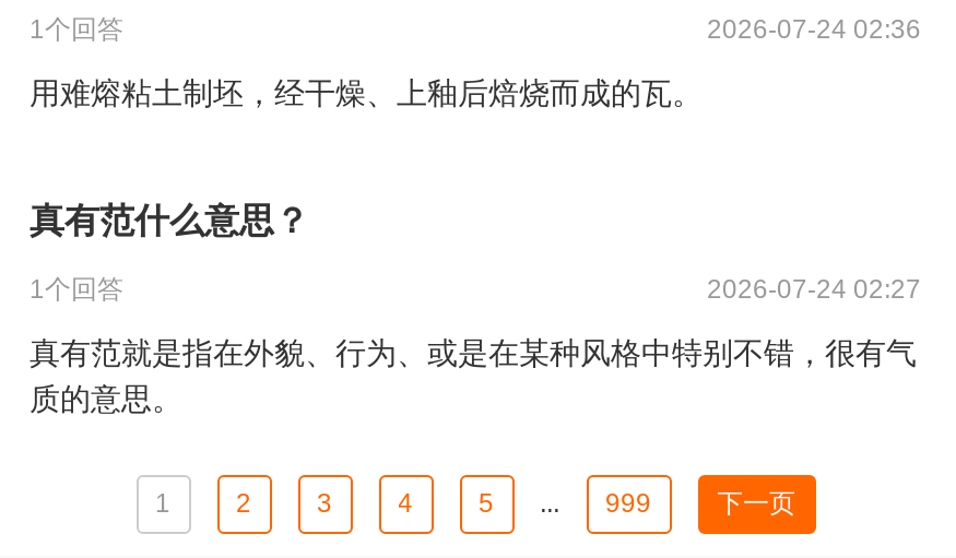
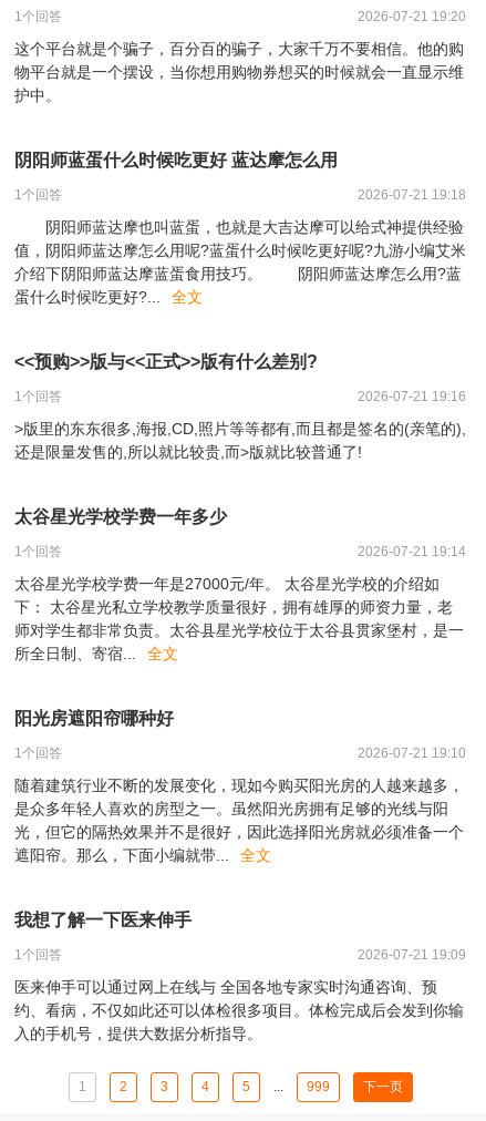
[707,14,921,45] 2026-07-24 02:36 -> [358,9,466,24] 2026-07-21 19:20
[29,75,703,110] 用难熔粘土制坯，经干燥、上釉后焙烧而成的瓦。 -> [14,40,464,104] 这个平台就是个骗子，百分百的骗子，大家千万不要相信。他的购 | 物平台就是一个摆设，当你想用购物券想买的时候就会一直显示维 | 护中。
[29,202,309,239] 真有范什么意思？ -> [14,151,338,169] 阴阳师蓝蛋什么时候吃更好 蓝达摩怎么用
[29,274,921,416] 2026-07-24 02:27 | 真有范就是指在外貌、行为、或是在某种风格中特别不错，很有气 | 质的意思。 -> [14,187,466,1042] 2026-07-21 19:18 | 阴阳师蓝达摩也叫蓝蛋，也就是大吉达摩可以给式神提供经验 | 值，阴阳师蓝达摩怎么用呢?蓝蛋什么时候吃更好呢?九游小编艾米 | 介绍下阴阳师蓝达摩蓝蛋食用技巧。 阴阳师蓝达摩怎么用?蓝 | 蛋什么时候吃更好?... | 全文 | <<预购>>版与<<正式>>版有什么差别? | 1个回答 | 2026-07-21 19:16 | >版里的东东很多,海报,CD,照片等等都有,而且都是签名的(亲笔的), | 还是限量发售的,所以就比较贵,而>版就比较普通了! | 太谷星光学校学费一年多少 | 1个回答 | 2026-07-21 19:14 | 太谷星光学校学费一年是27000元/年。 太谷星光学校的介绍如 | 下： 太谷星光私立学校教学质量很好，拥有雄厚的师资力量，老 | 师对学生都非常负责。太谷县星光学校位于太谷县贯家堡村，是一 | 所全日制、寄宿... | 全文 | 阳光房遮阳帘哪种好 | 1个回答 | 2026-07-21 19:10 | 随着建筑行业不断的发展变化，现如今购买阳光房的人越来越多， | 是众多年轻人喜欢的房型之一。虽然阳光房拥有足够的光线与阳 | 光，但它的隔热效果并不是很好，因此选择阳光房就必须准备一个 | 遮阳帘。那么，下面小编就带... | 全文 | 我想了解一下医来伸手 | 1个回答 | 2026-07-21 19:09 | 医来伸手可以通过网上在线与 全国各地专家实时沟通咨询、预 | 约、看病，不仅如此还可以体检很多项目。体检完成后会发到你输 | 入的手机号，提供大数据分析指导。

